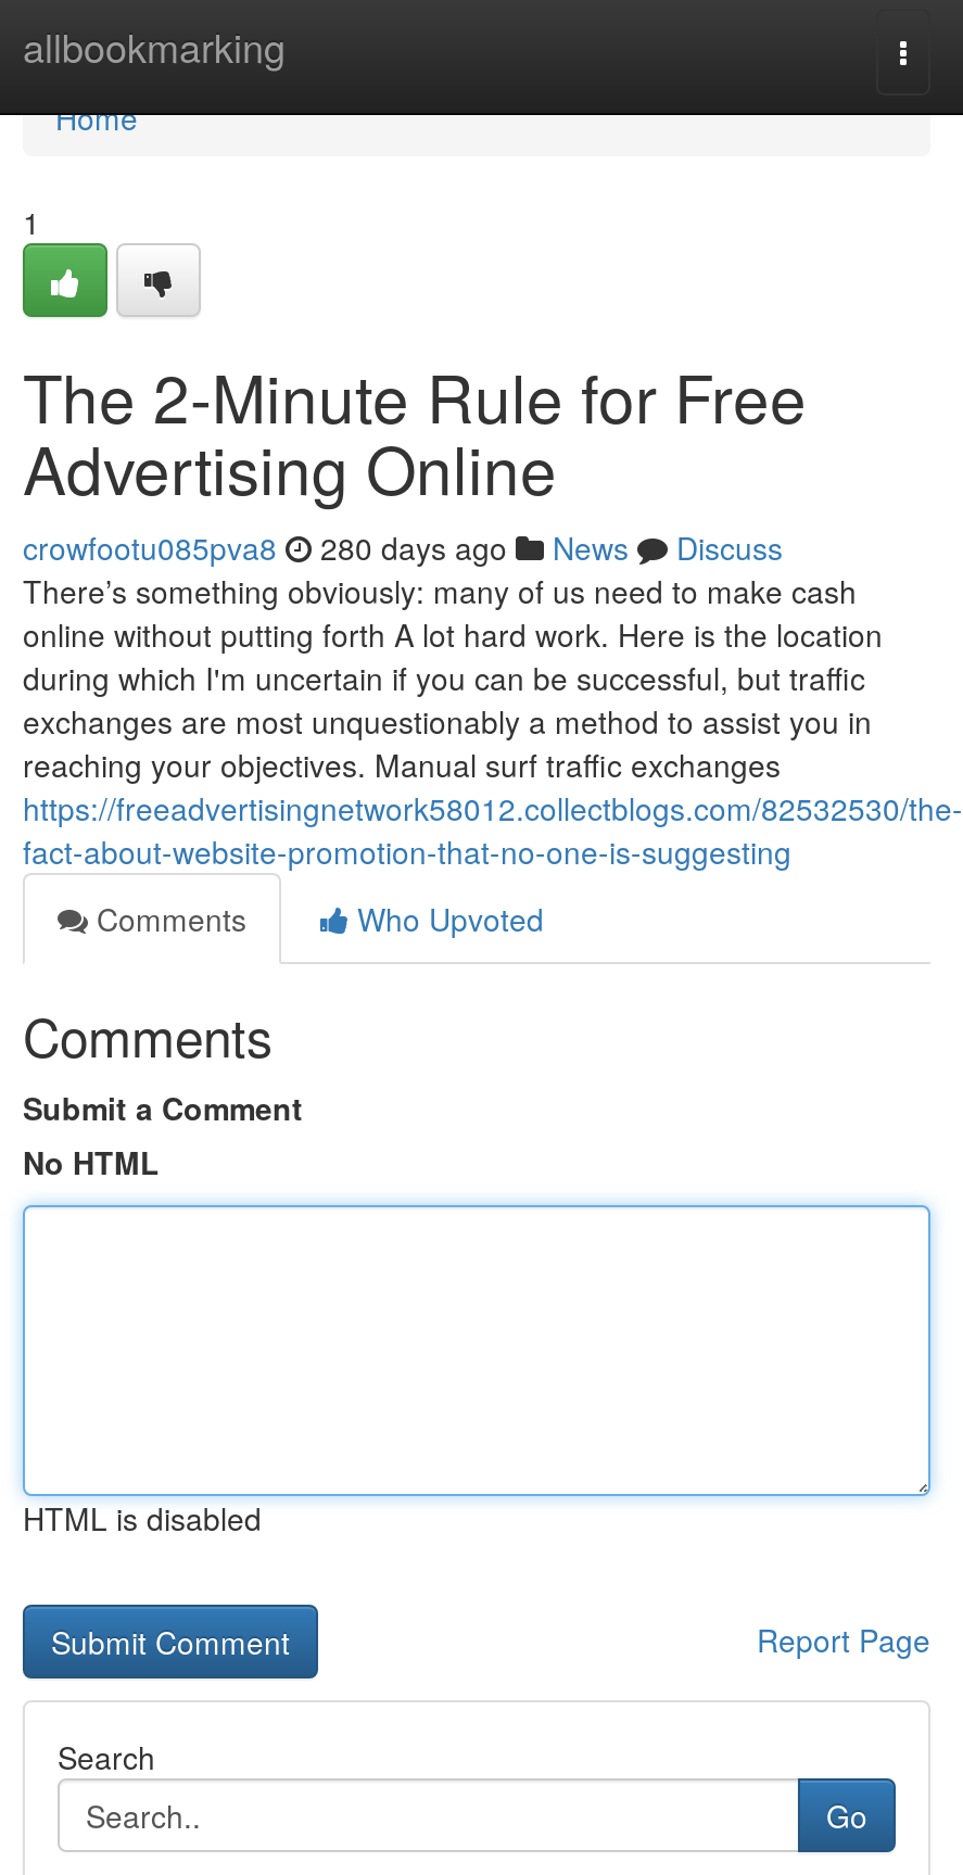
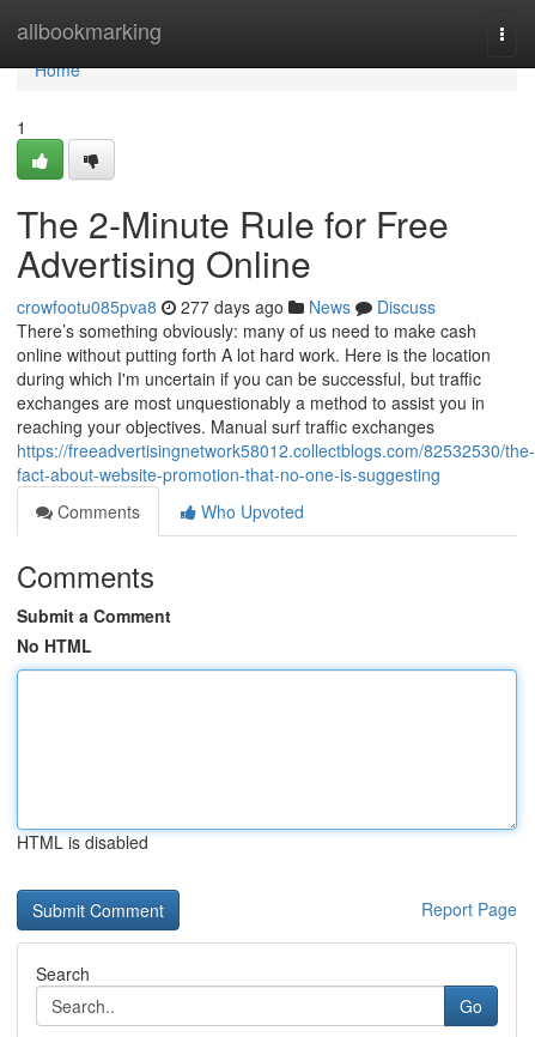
[23,525,783,569] crowfootu085pva8 280 days ago News Discuss -> [17,295,436,319] crowfootu085pva8 277 days ago News Discuss

